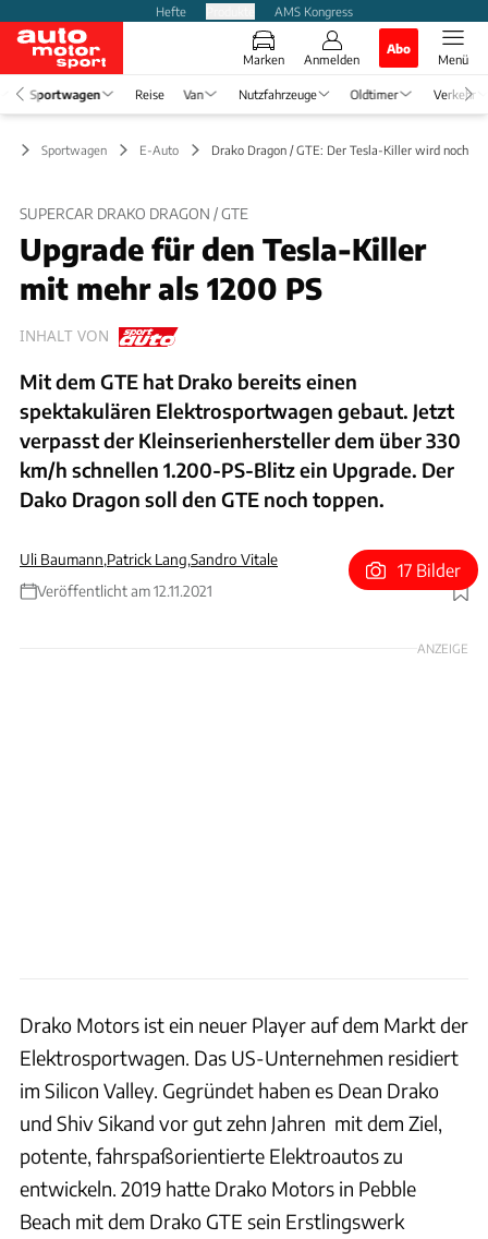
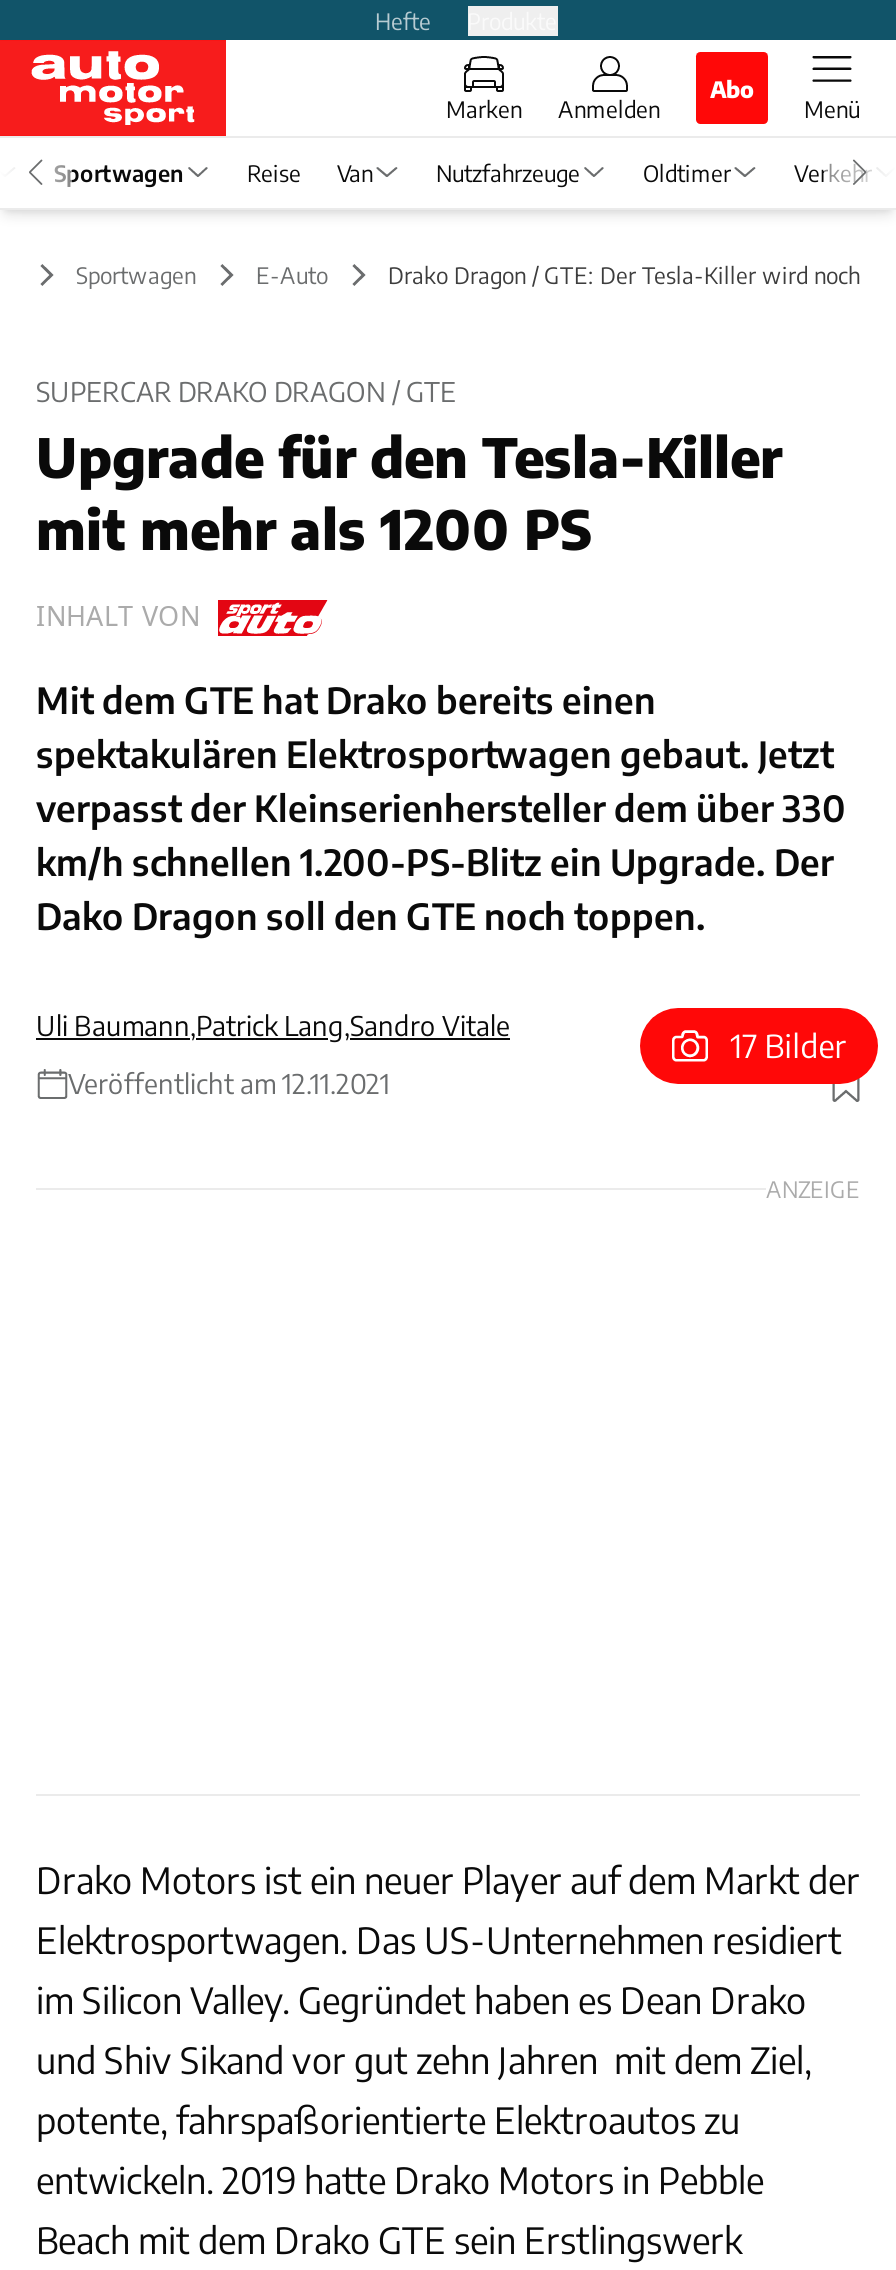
[274,3,352,18] AMS Kongress -> none

